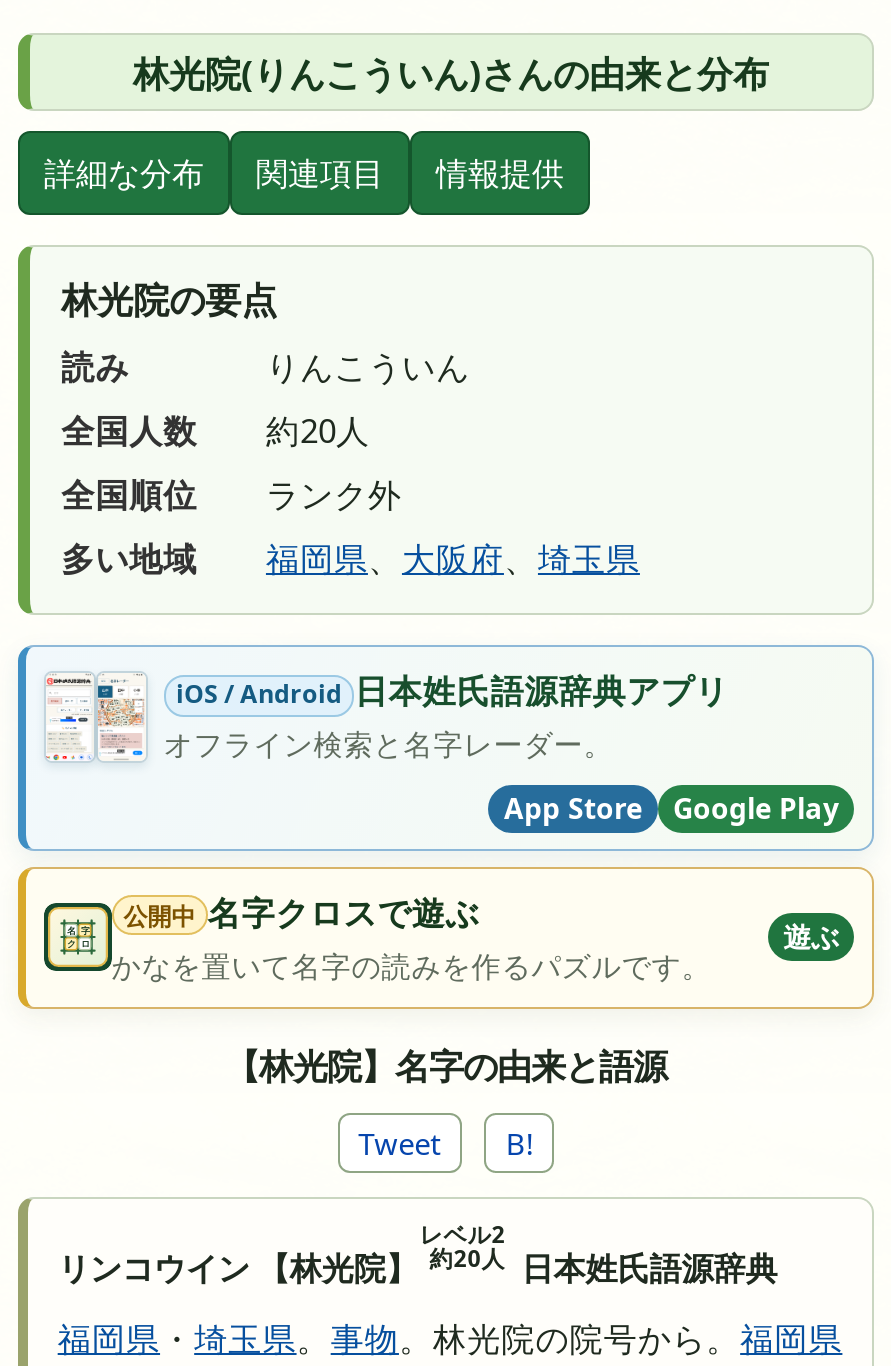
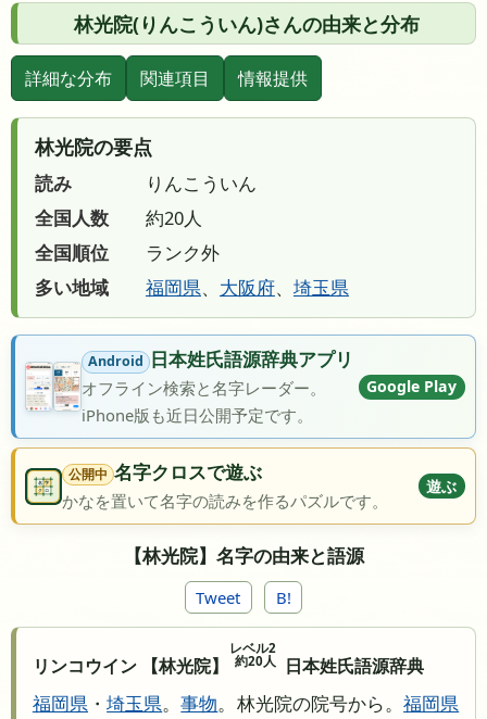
[44,668,729,775] [image] | iOS / Android 日本姓氏語源辞典アプリ -> [26,347,354,411] [image] | Android 日本姓氏語源辞典アプリ
[504,789,642,827] App Store -> [81,404,313,426] iPhone版も近日公開予定です。
moved [673,789,839,827] -> [367,376,457,397]: Google Play

